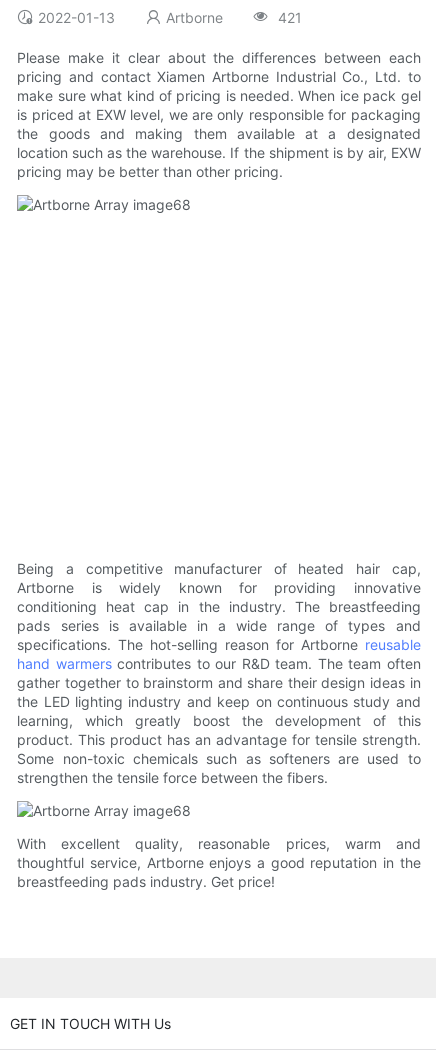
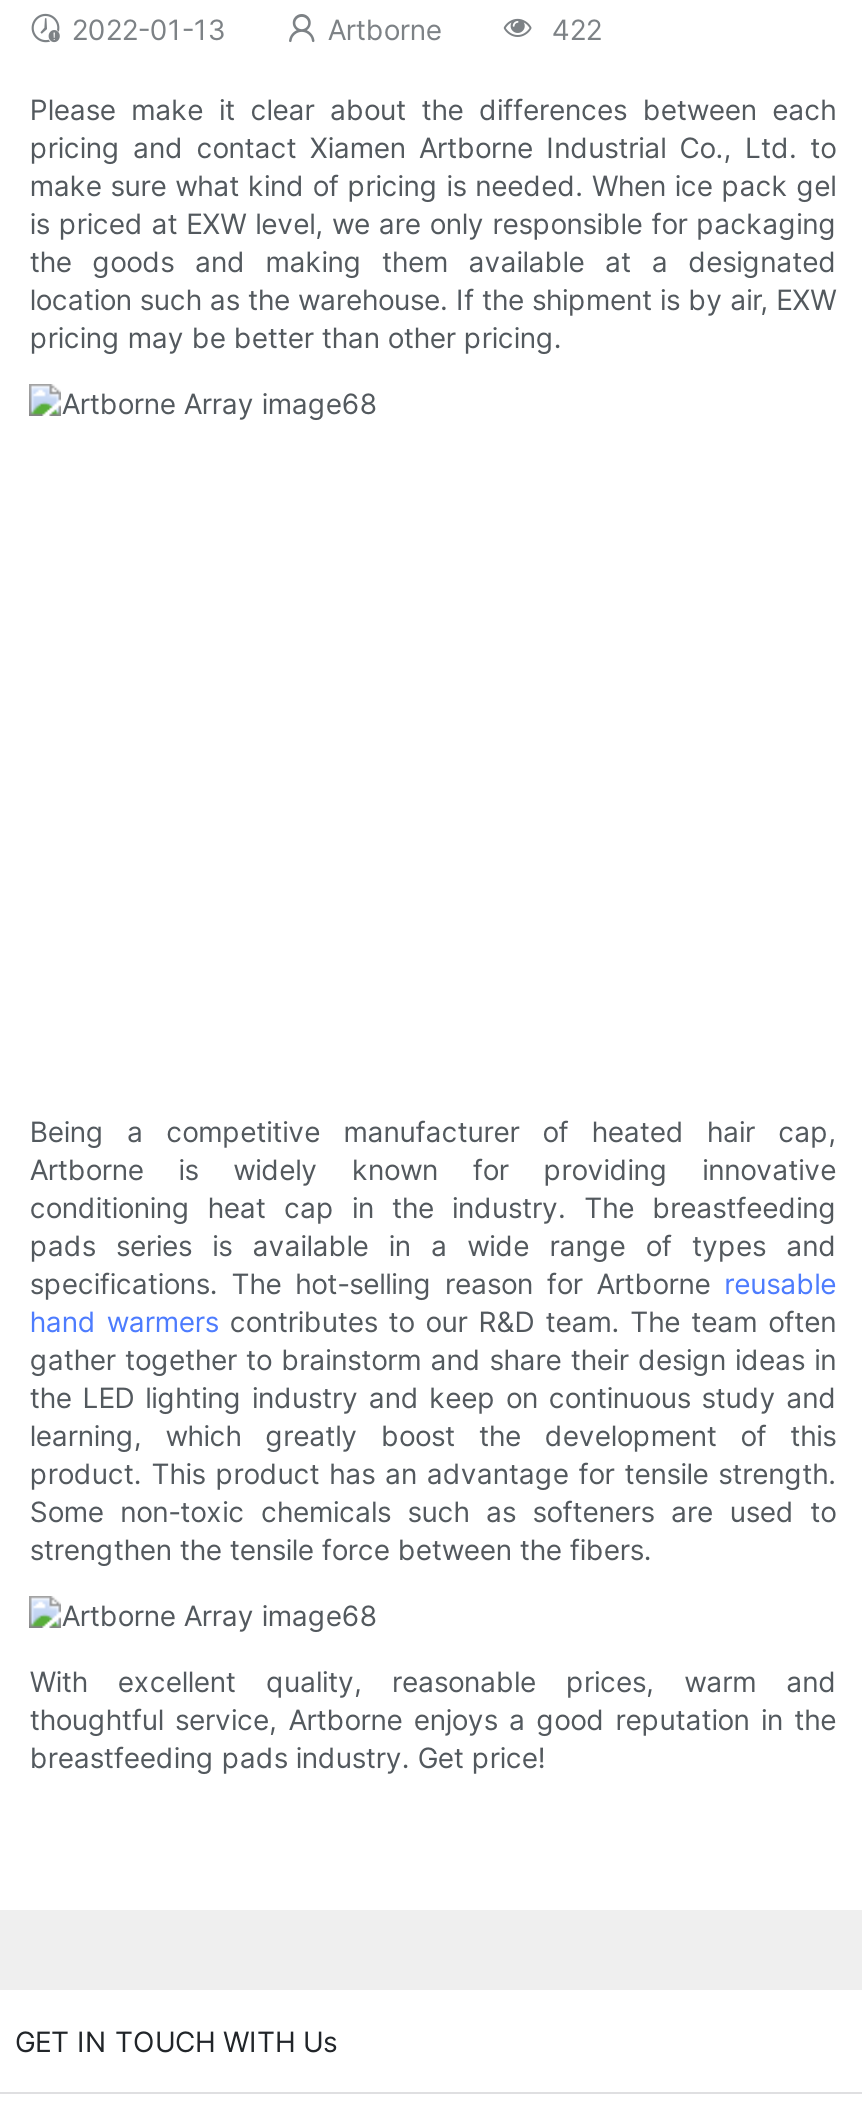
[278,9,302,26] 421 -> [552,13,602,47] 422

